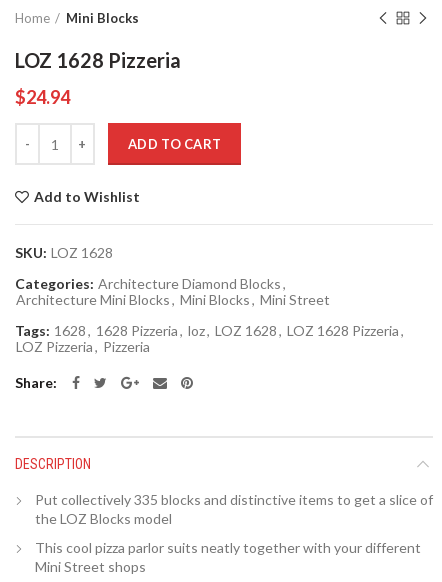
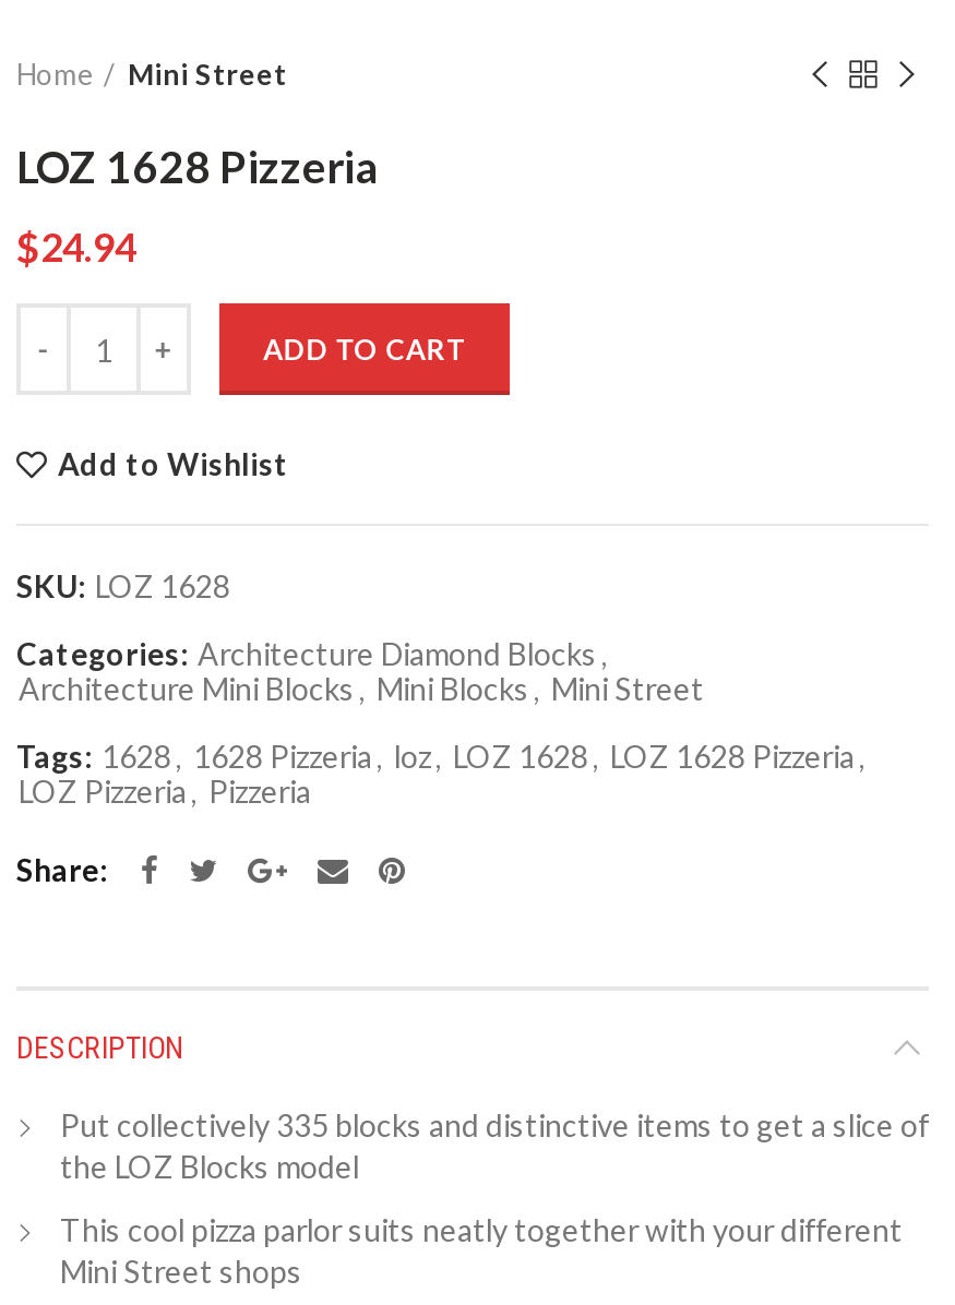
[66,10,139,26] Mini Blocks -> [128,57,287,92] Mini Street

